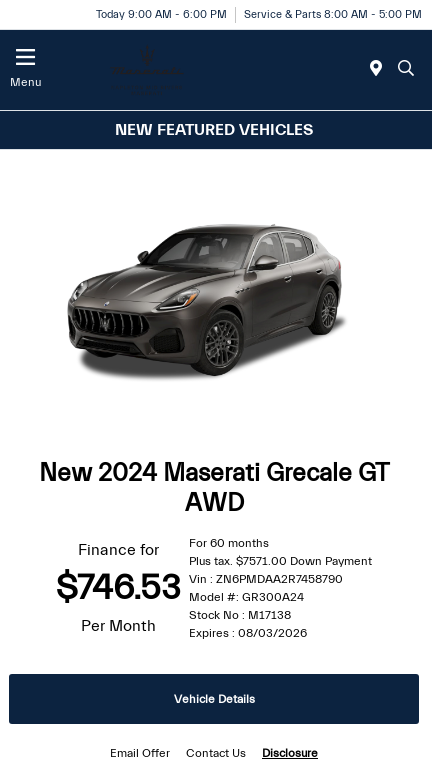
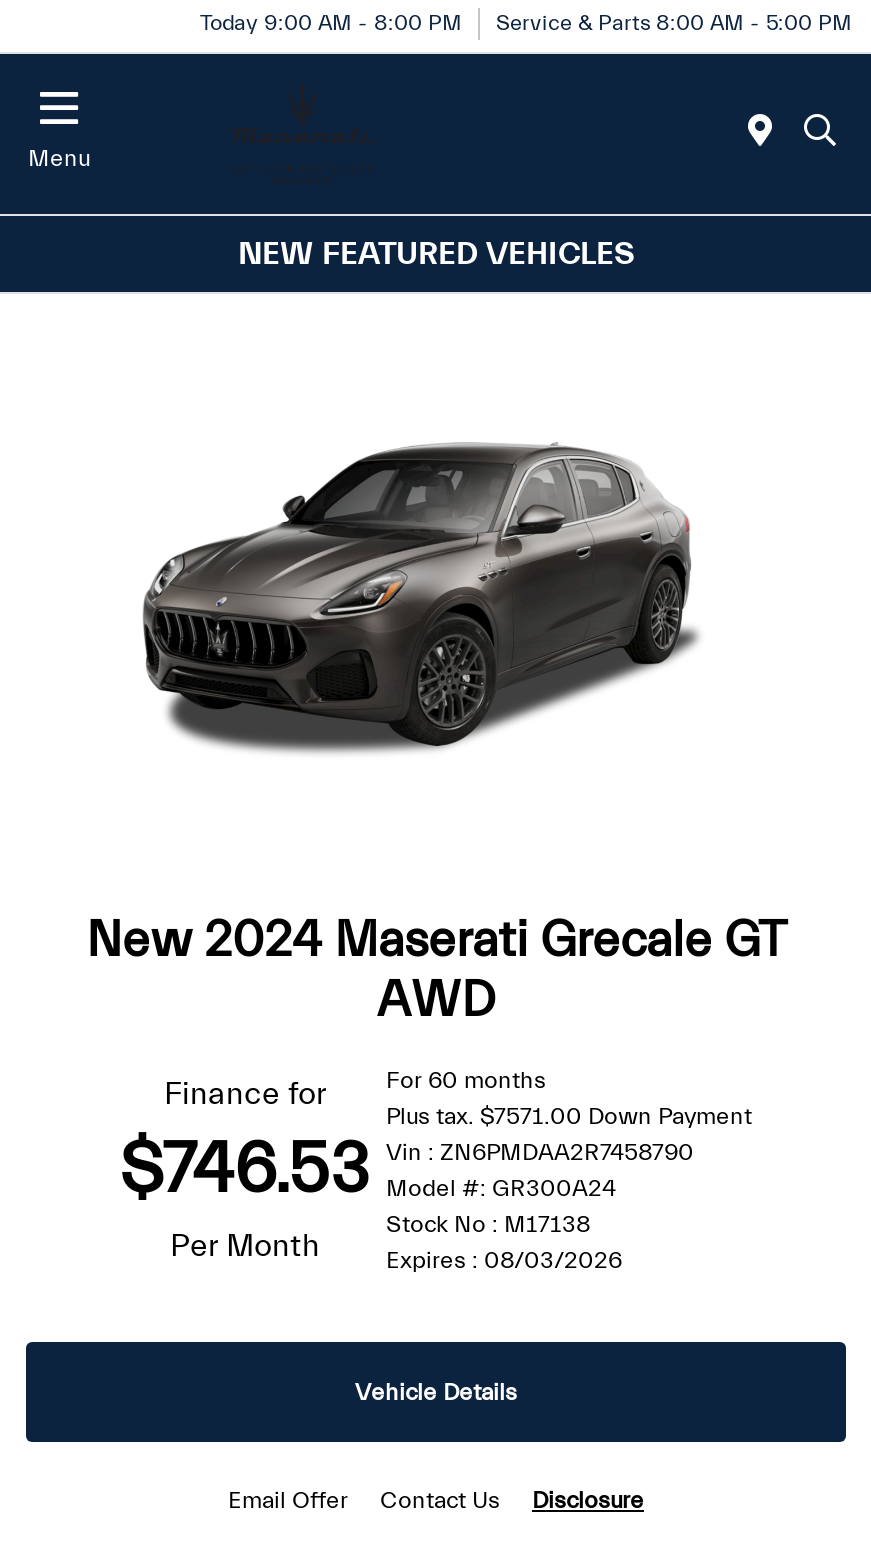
[96,7,422,20] Today 9:00 AM - 6:00 PM Service & Parts 8:00 AM - 5:00 PM -> [200,9,852,35] Today 9:00 AM - 8:00 PM Service & Parts 8:00 AM - 5:00 PM

